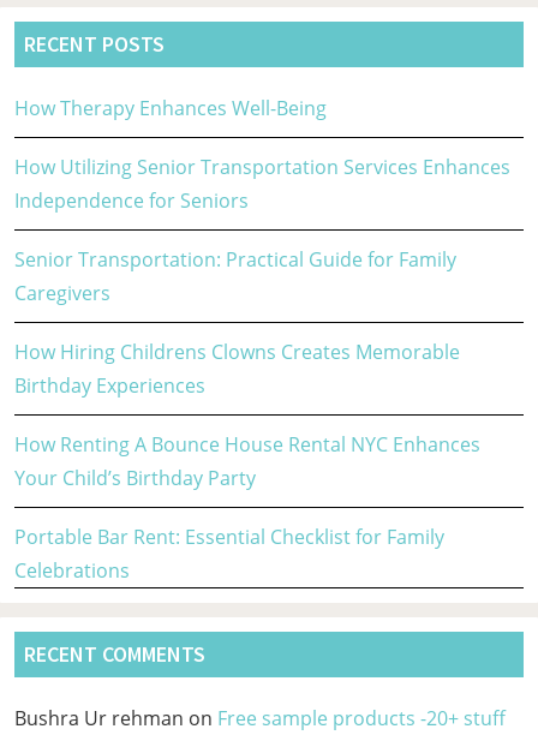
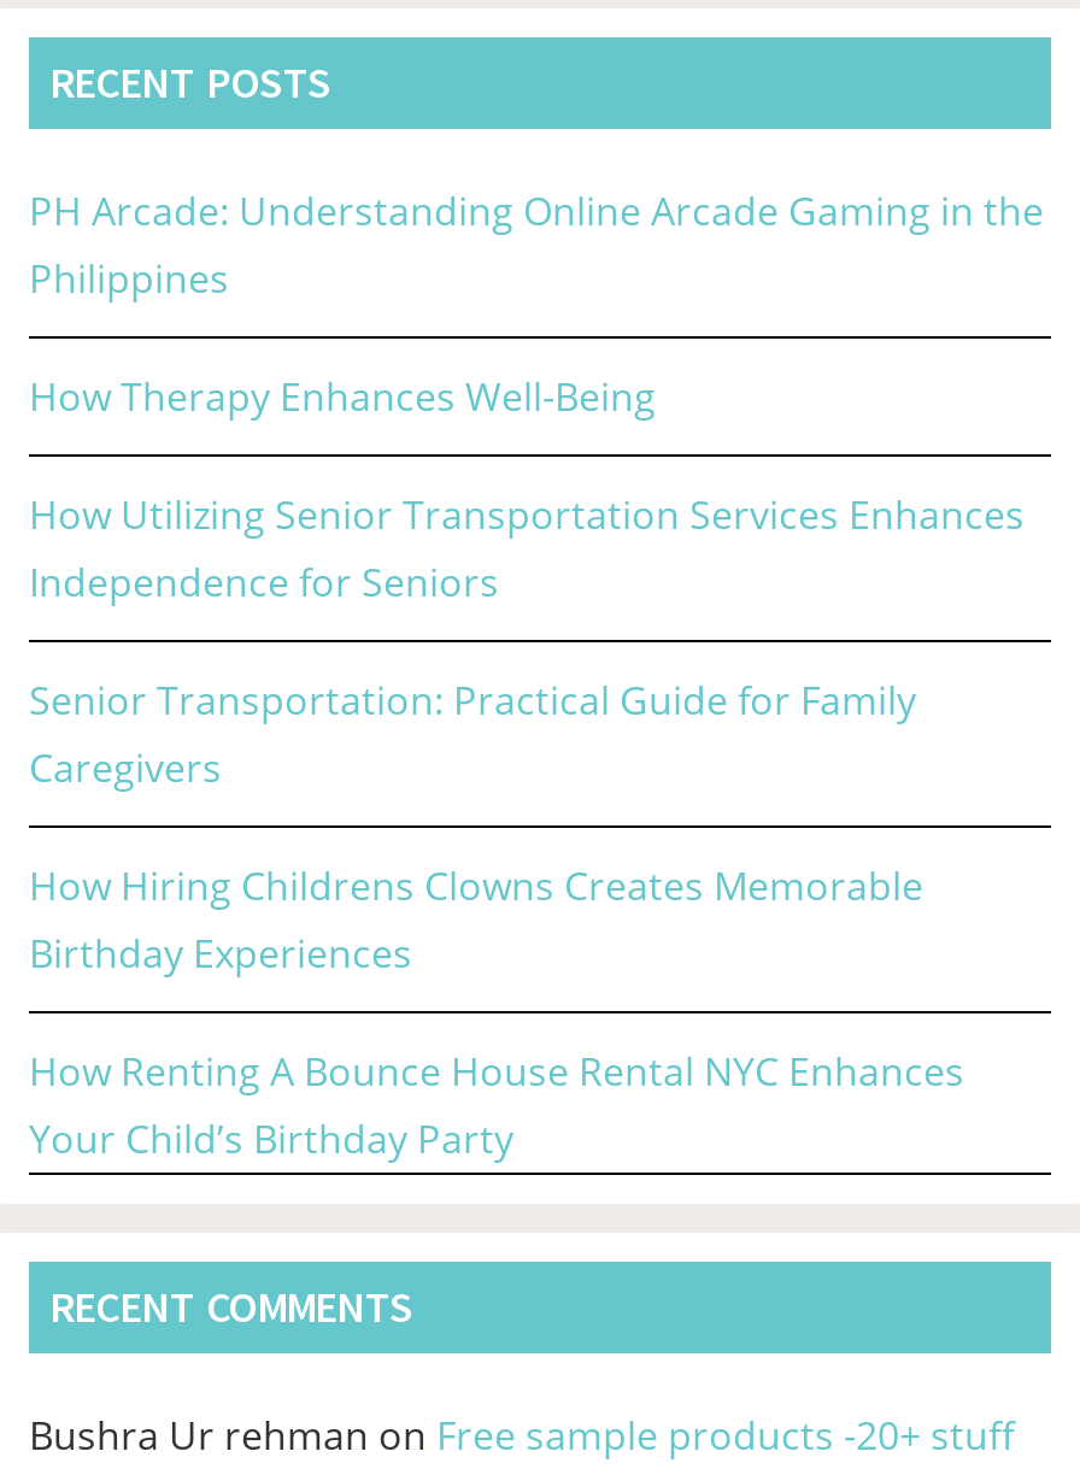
none -> [29,183,1044,304] PH Arcade: Understanding Online Arcade Gaming in the | Philippines
moved [14,94,510,491] -> [29,369,1025,1164]: How Therapy Enhances Well-Being | How Utilizing Senior Transportation Services Enhances | Independence for Seniors | ... | How Renting A Bounce House Rental NYC Enhances | Your Child’s Birthday Party
[14,523,444,583] Portable Bar Rent: Essential Checklist for Family | Celebrations -> none

